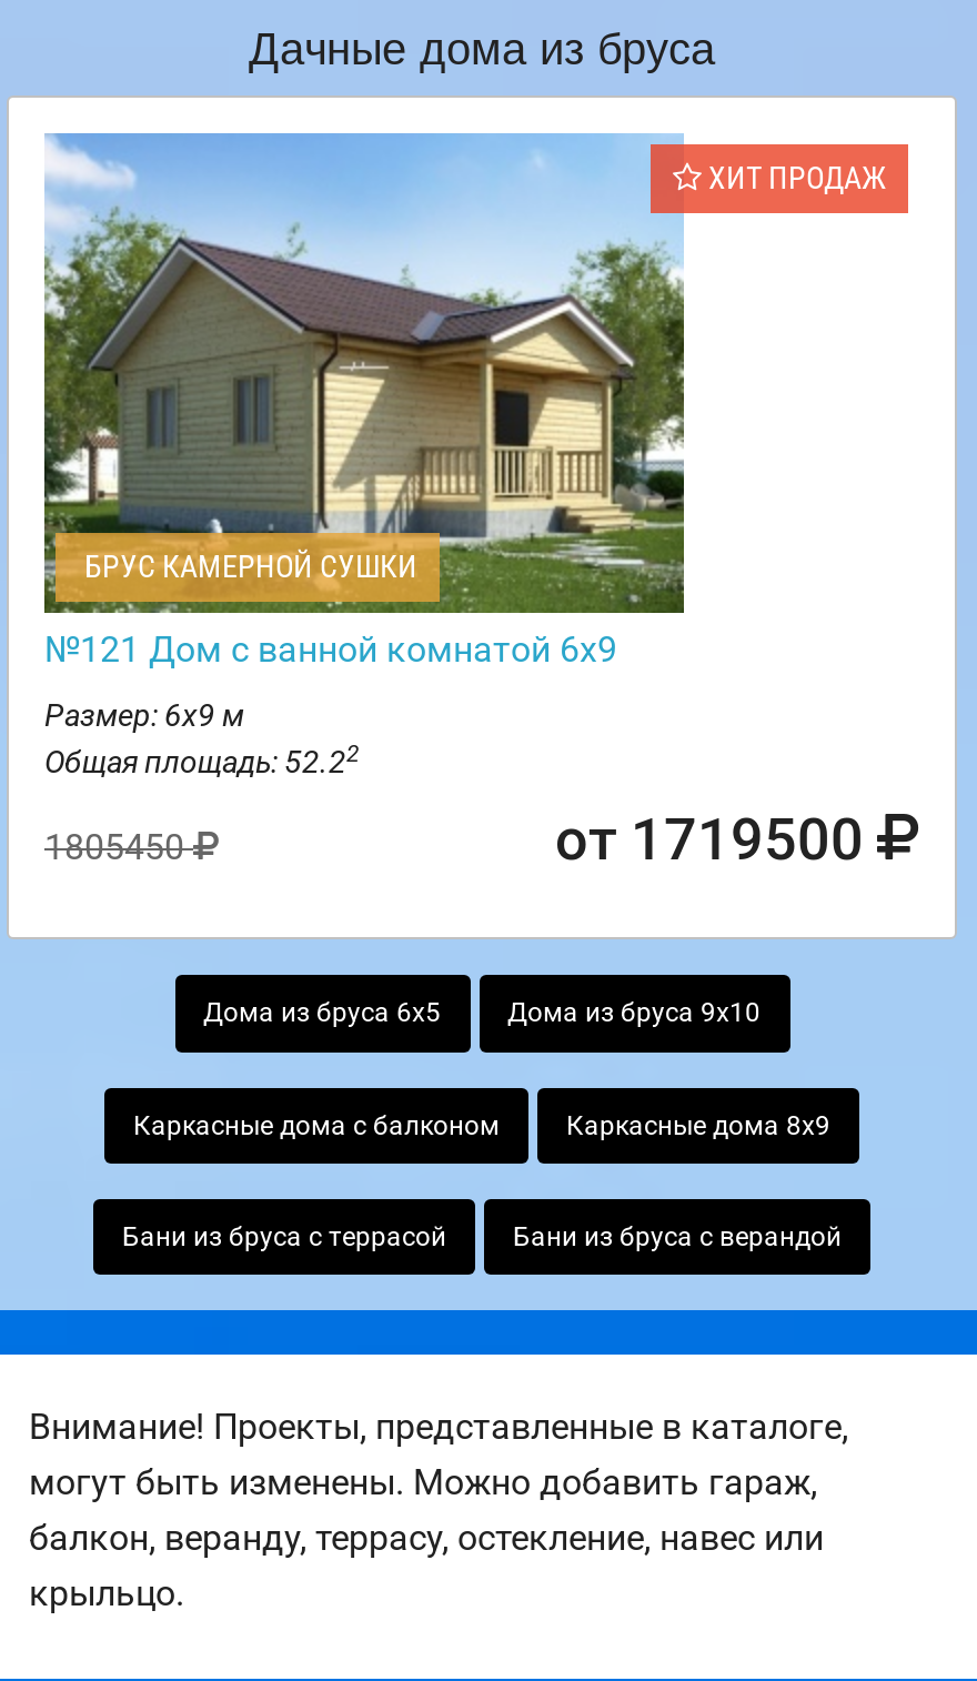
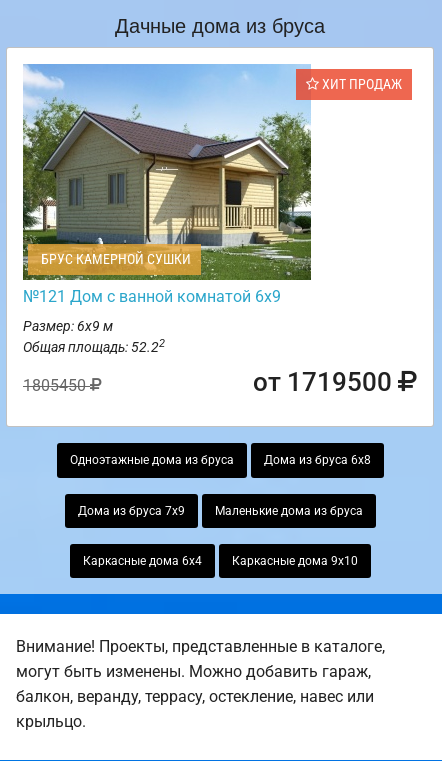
[203,998,761,1029] Дома из бруса 6х5 | Дома из бруса 9х10 -> [69,453,370,467] Одноэтажные дома из бруса | Дома из бруса 6х8
[133,1110,830,1141] Каркасные дома с балконом | Каркасные дома 8х9 -> [77,504,362,518] Дома из бруса 7х9 | Маленькие дома из бруса
[122,1222,842,1253] Бани из бруса с террасой | Бани из бруса с верандой -> [82,554,357,568] Каркасные дома 6х4 | Каркасные дома 9х10

